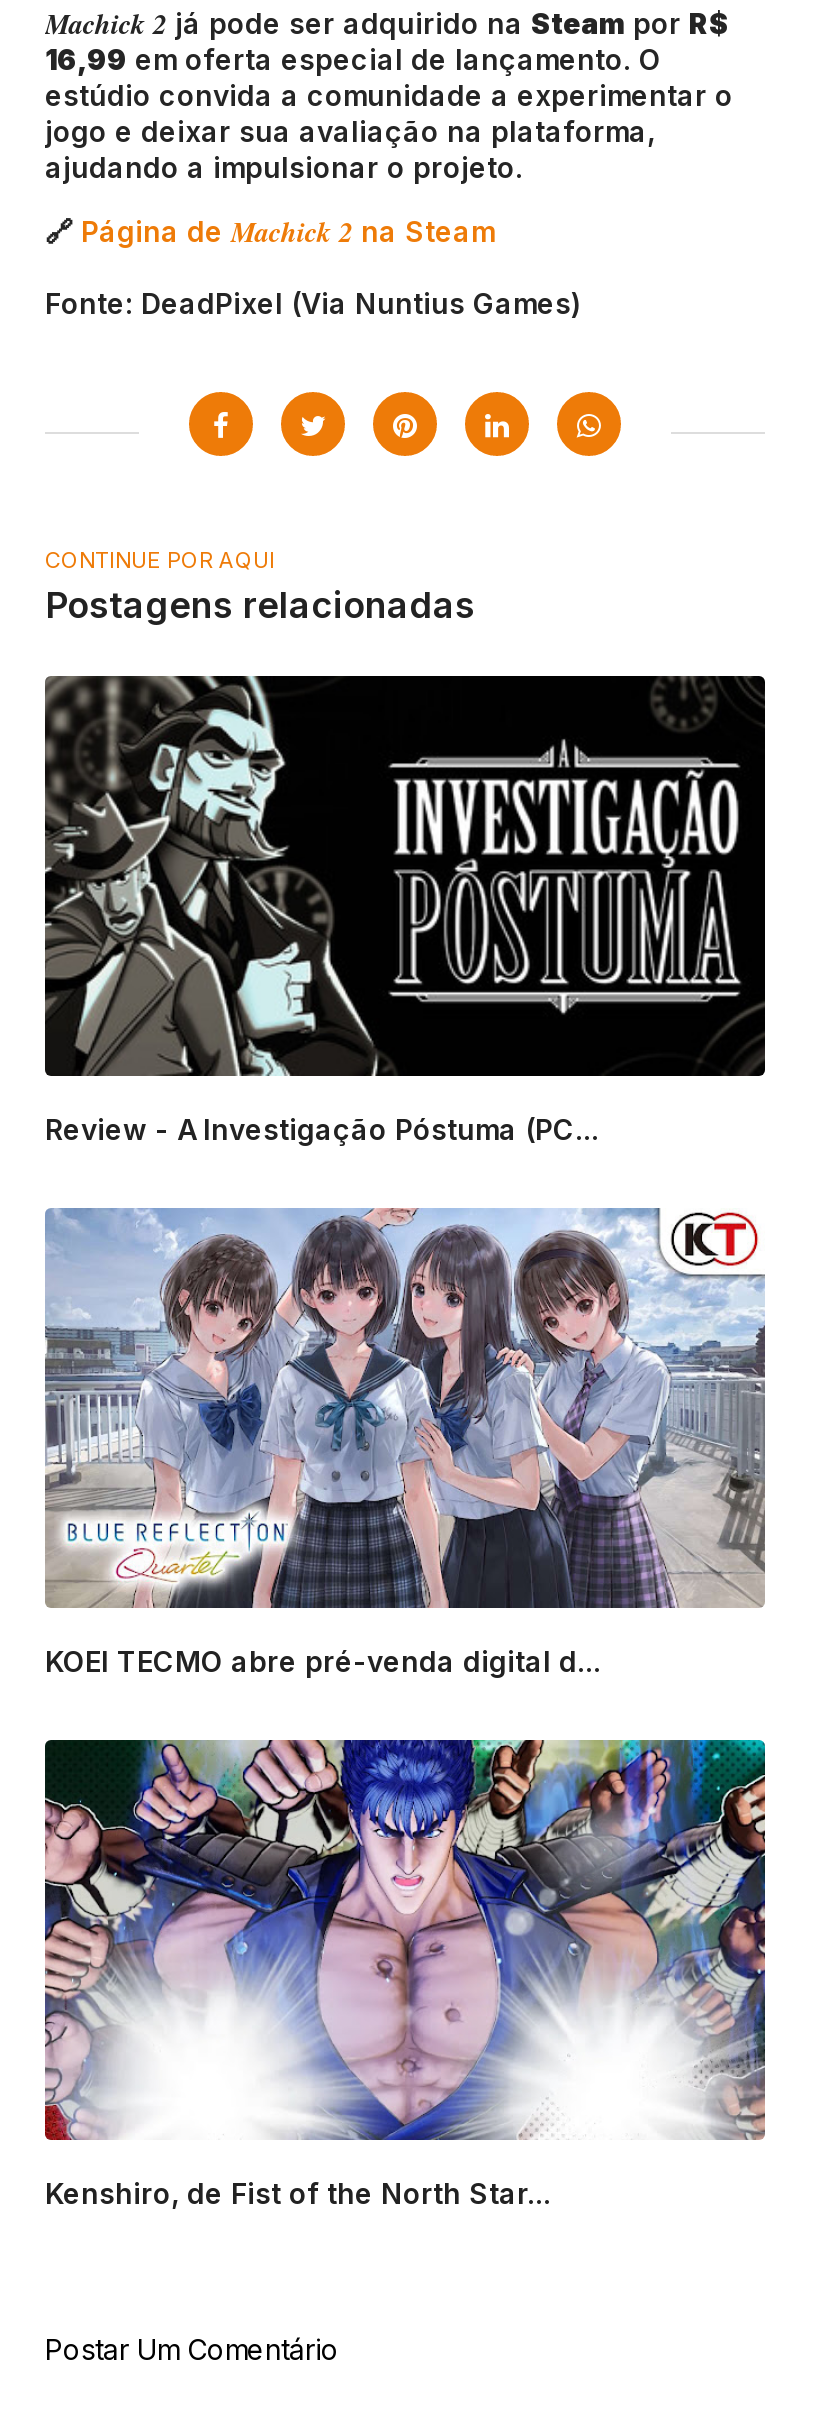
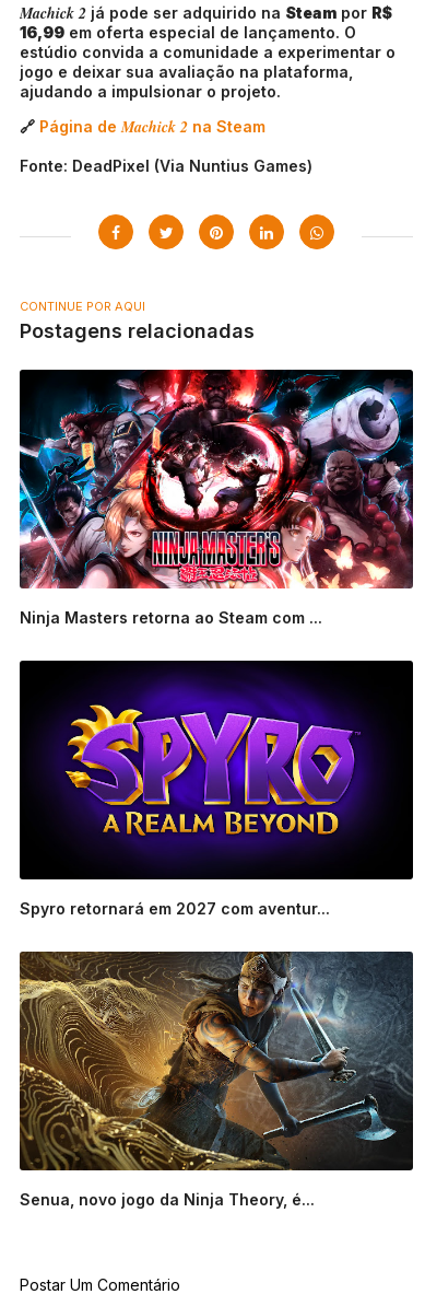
[43,674,767,1146] [image] | Review - A Investigação Póstuma (PC... -> [19,369,414,627] [image] | Ninja Masters retorna ao Steam com ...
[43,1208,767,1678] [image] | KOEI TECMO abre pré-venda digital d... -> [19,660,414,918] [image] | Spyro retornará em 2027 com aventur...
[43,1738,767,2210] [image] | Kenshiro, de Fist of the North Star... -> [19,951,414,1209] [image] | Senua, novo jogo da Ninja Theory, é...

